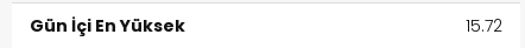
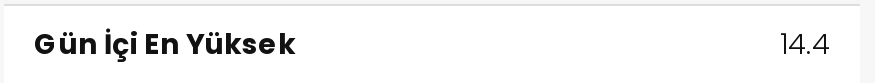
[466,14,502,37] 15.72 -> [780,24,830,64] 14.4

